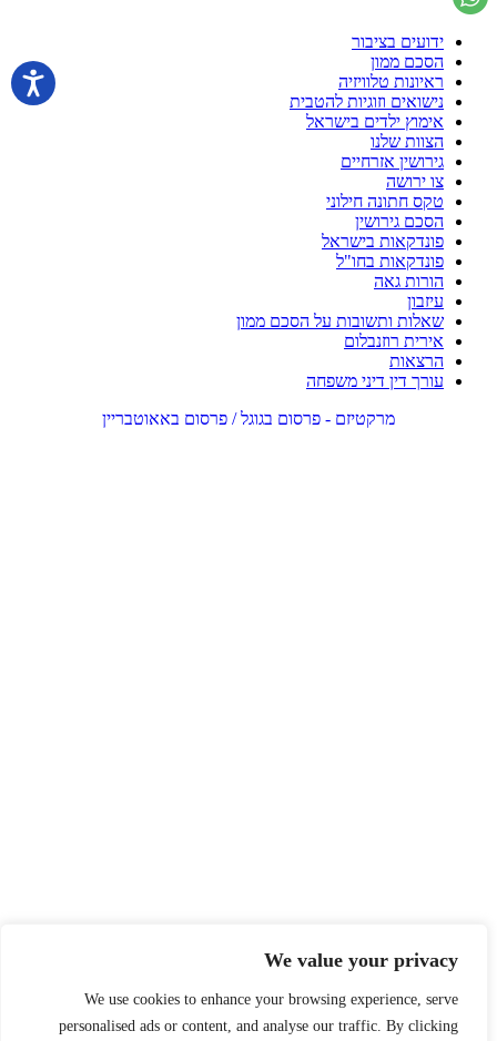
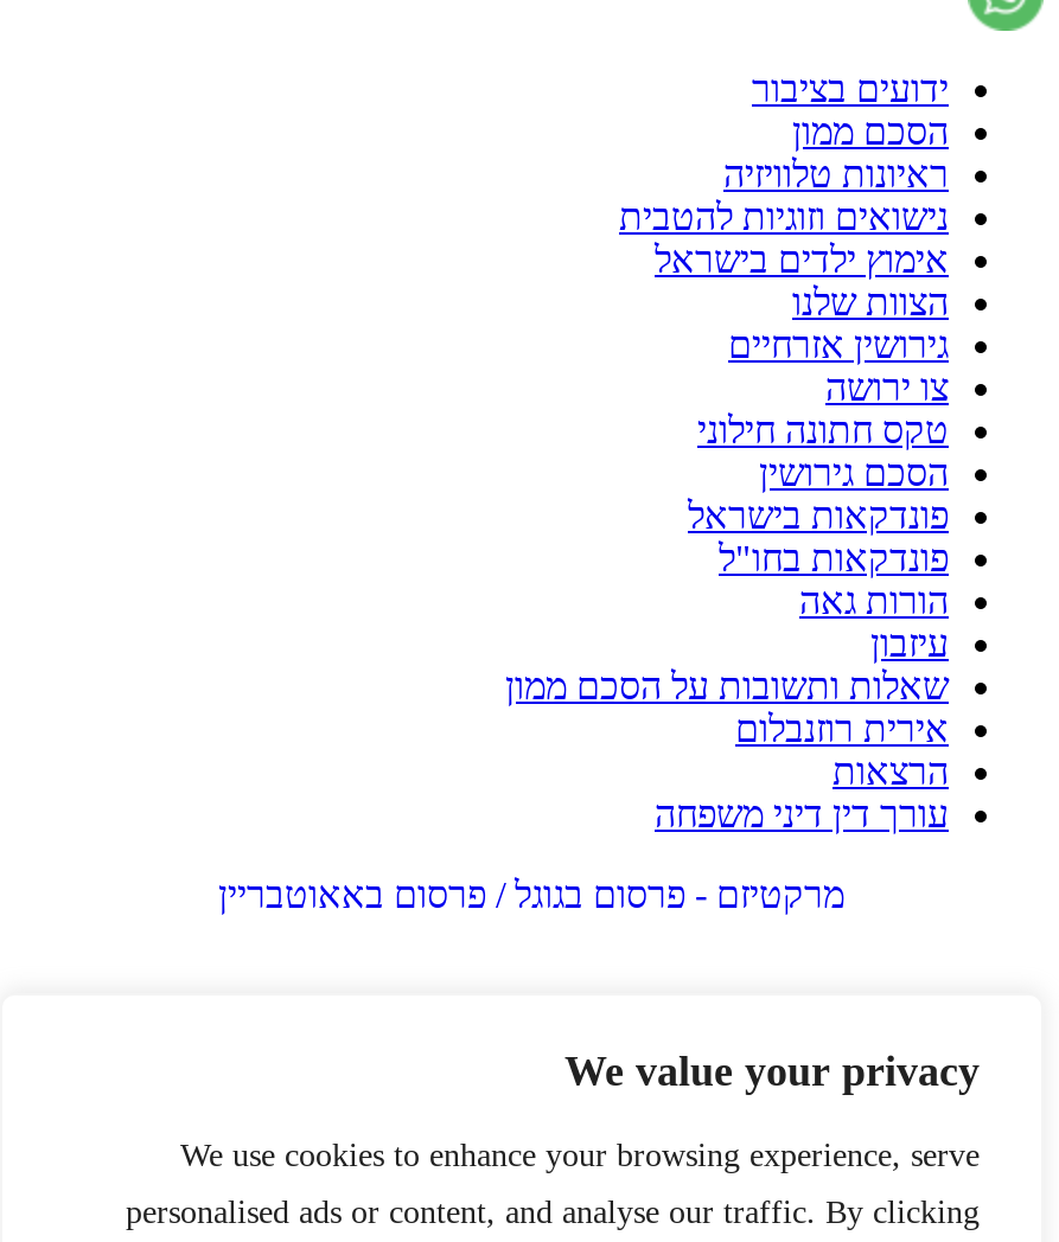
[10,60,57,106] [image] -> none

